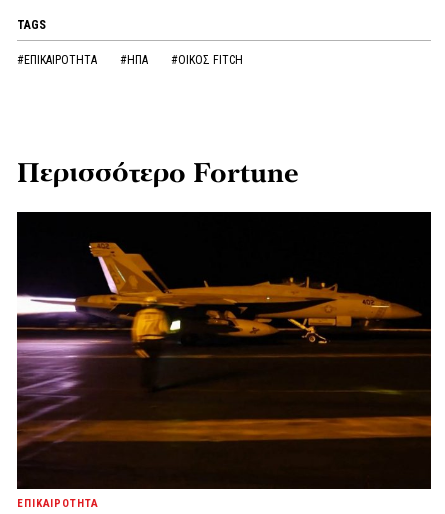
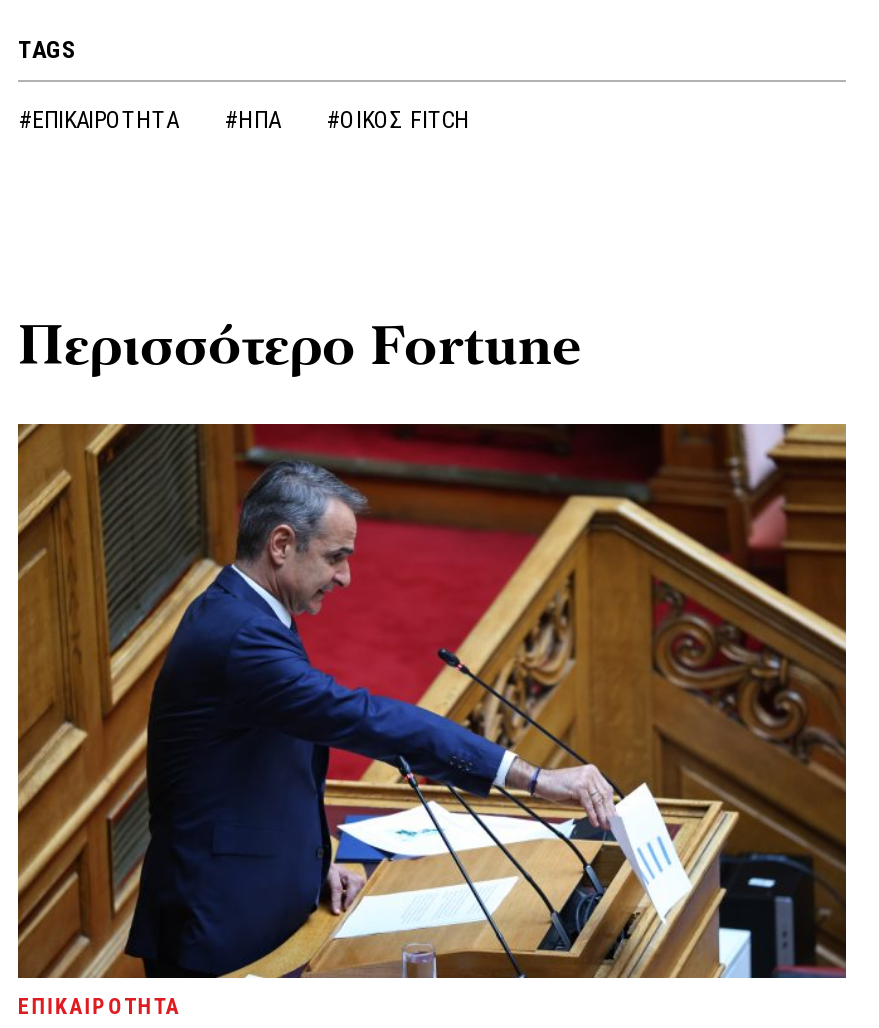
[16,211,432,490] [image] -> [16,422,848,980] [image]

